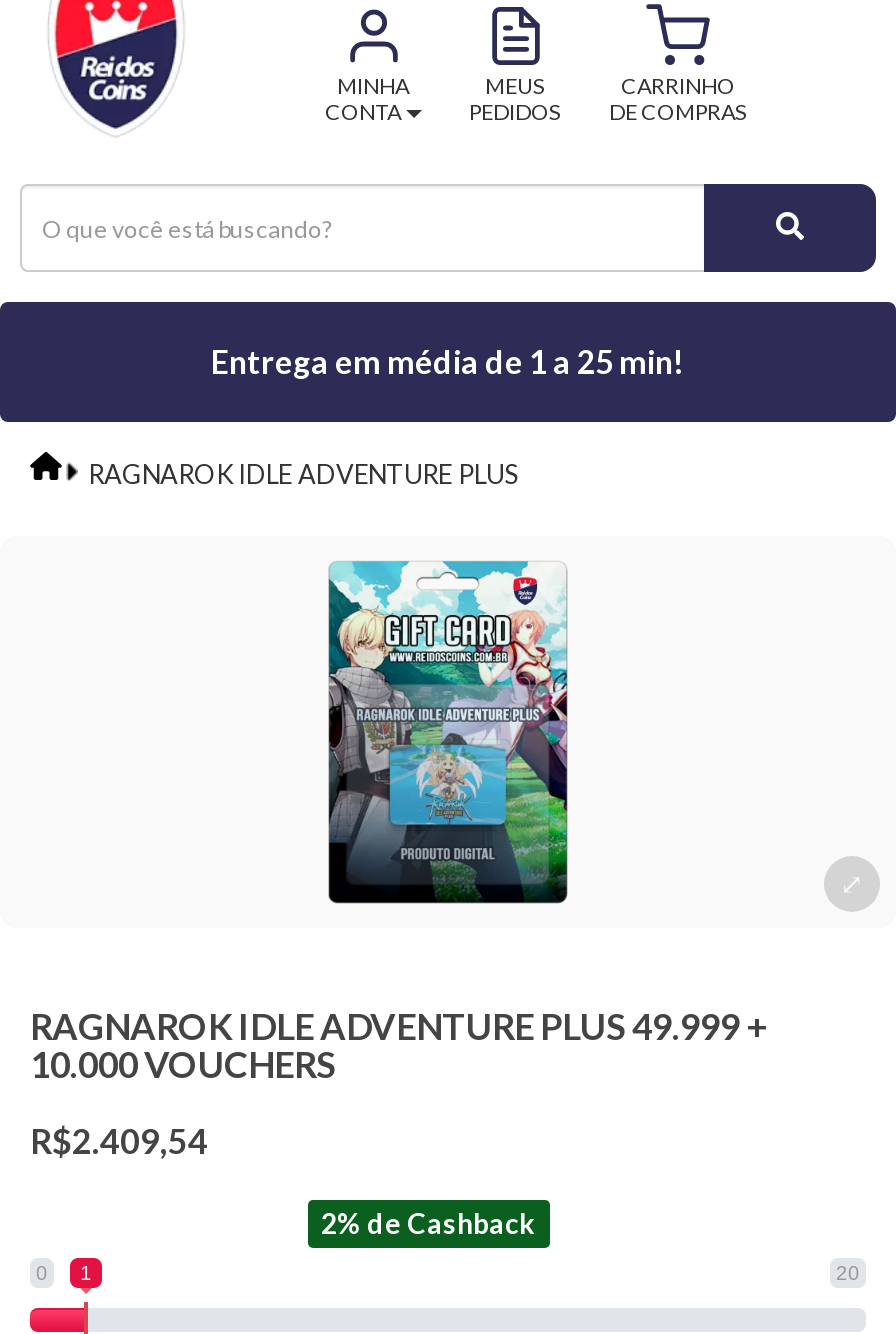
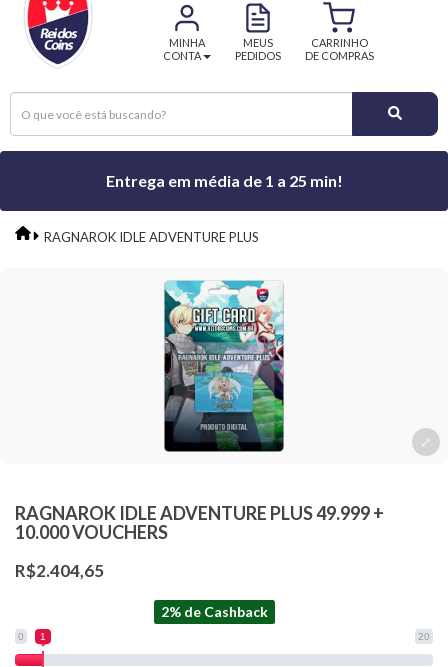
[30,1120,208,1162] R$2.409,54 -> [15,560,104,581] R$2.404,65

